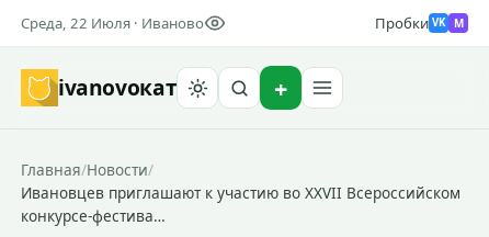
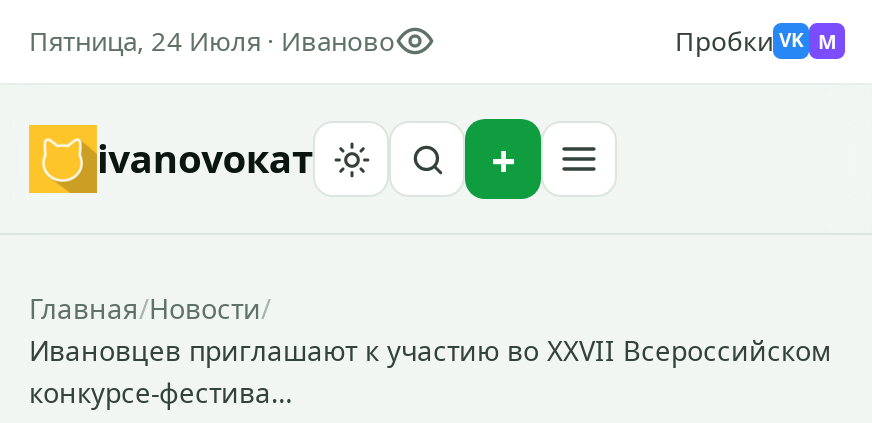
[21,13,204,33] Среда, 22 Июля · Иваново -> [29,23,395,59] Пятница, 24 Июля · Иваново

